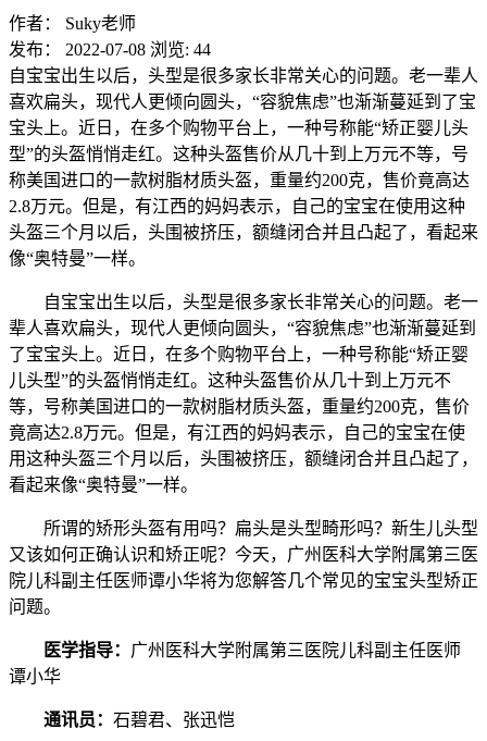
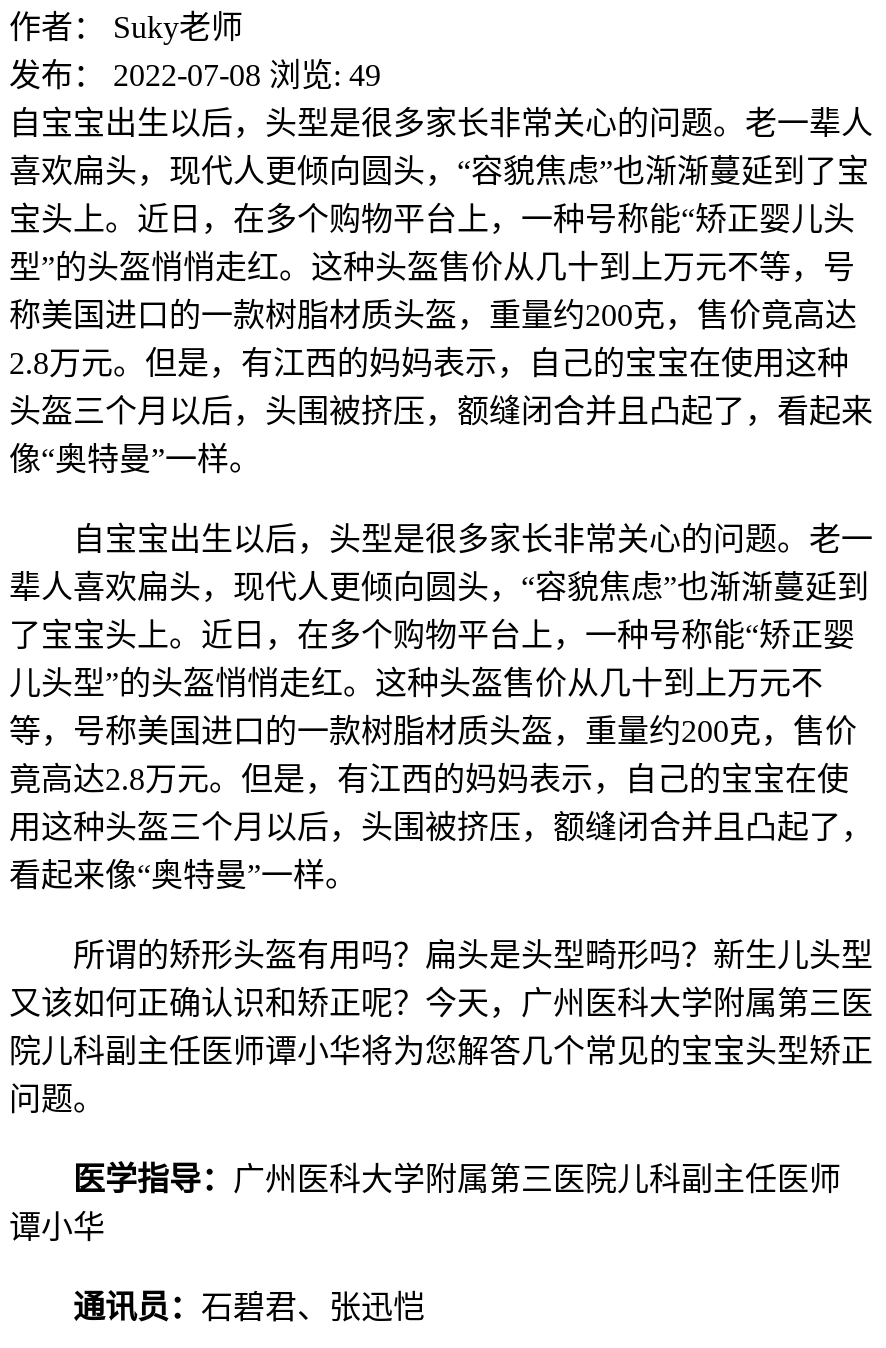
[9,40,211,59] 发布： 2022-07-08 浏览: 44 -> [9,58,381,92] 发布： 2022-07-08 浏览: 49

